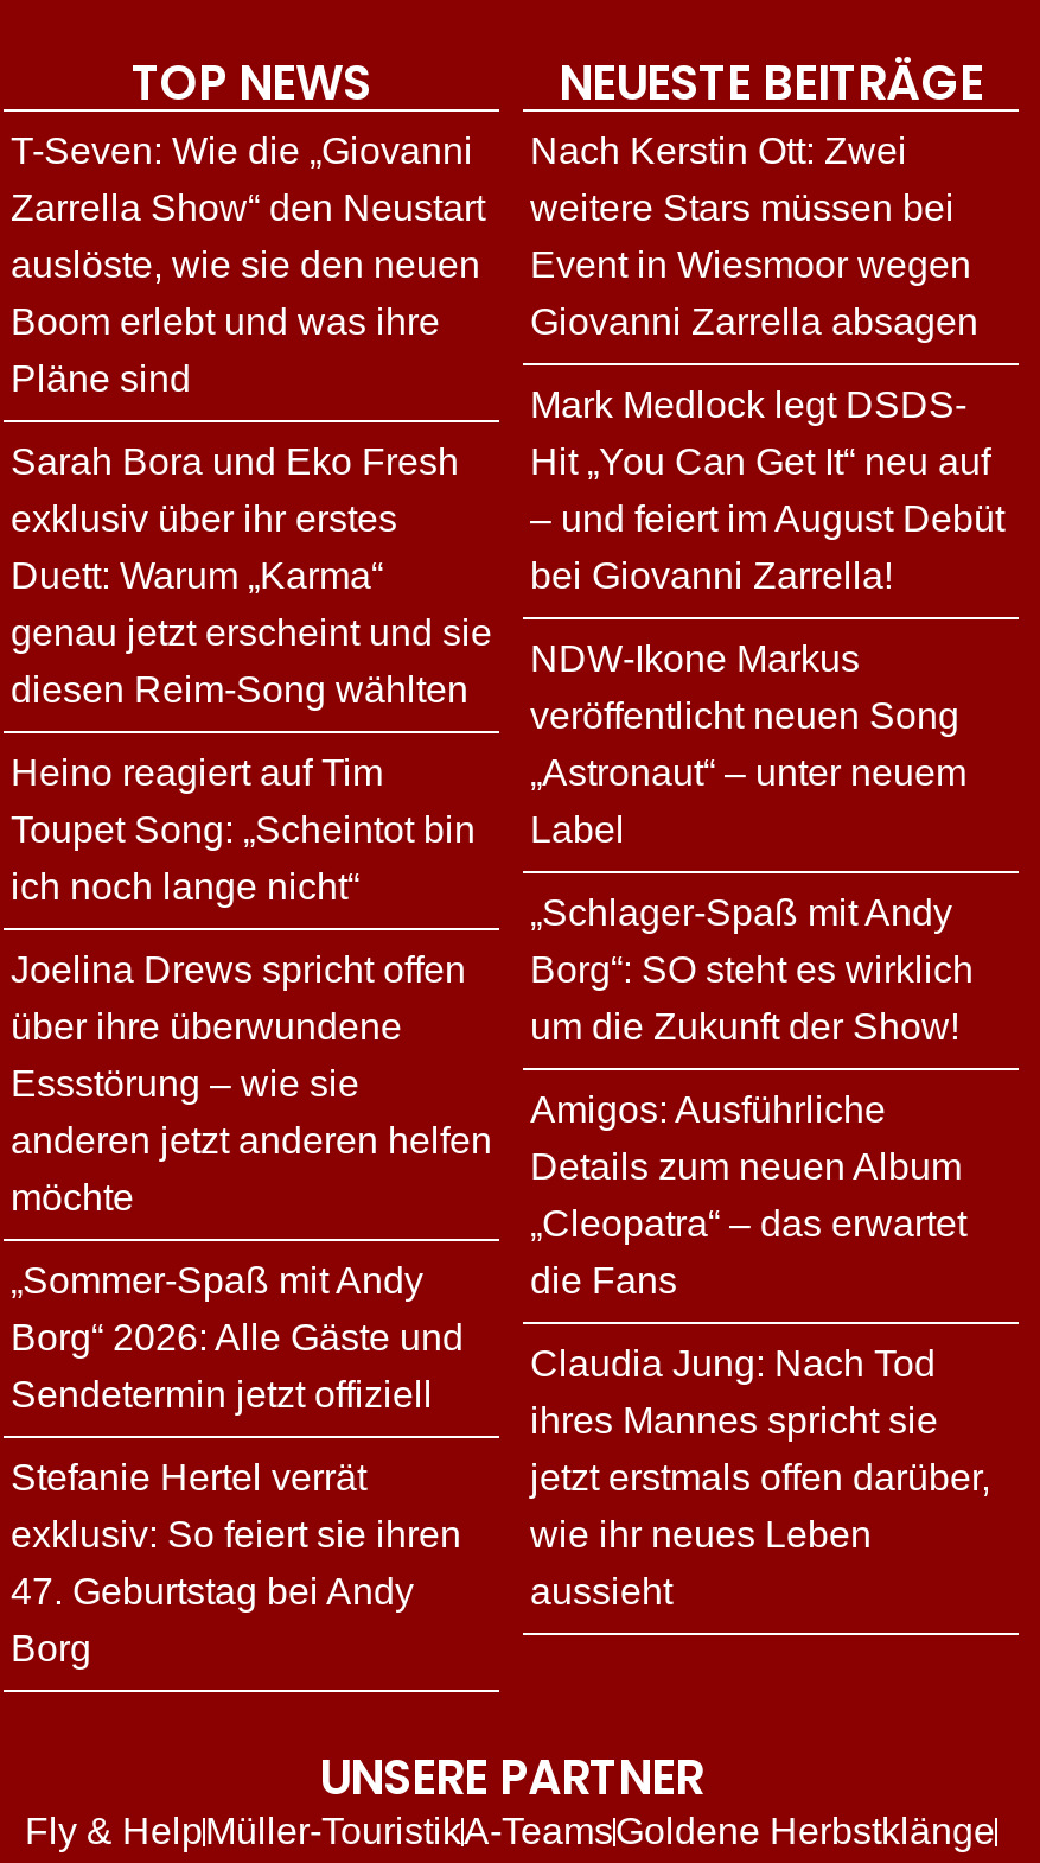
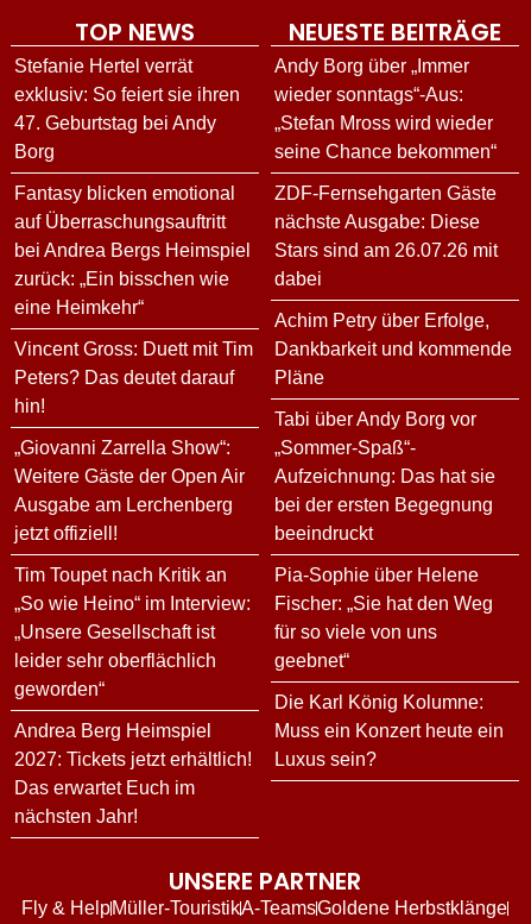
[11,131,492,1415] T-Seven: Wie die „Giovanni | Zarrella Show“ den Neustart | auslöste, wie sie den neuen | Boom erlebt und was ihre | Pläne sind | Sarah Bora und Eko Fresh | exklusiv über ihr erstes | Duett: Warum „Karma“ | genau jetzt erscheint und sie | diesen Reim-Song wählten | Heino reagiert auf Tim | Toupet Song: „Scheintot bin | ich noch lange nicht“ | Joelina Drews spricht offen | über ihre überwundene | Essstörung – wie sie | anderen jetzt anderen helfen | möchte | „Sommer-Spaß mit Andy | Borg“ 2026: Alle Gäste und | Sendetermin jetzt offiziell -> none
[530,131,978,342] Nach Kerstin Ott: Zwei | weitere Stars müssen bei | Event in Wiesmoor wegen | Giovanni Zarrella absagen -> [274,56,497,162] Andy Borg über „Immer | wieder sonntags“-Aus: | „Stefan Mross wird wieder | seine Chance bekommen“
[530,385,1004,596] Mark Medlock legt DSDS- | Hit „You Can Get It“ neu auf | – und feiert im August Debüt | bei Giovanni Zarrella! -> [274,183,498,289] ZDF-Fernsehgarten Gäste | nächste Ausgabe: Diese | Stars sind am 26.07.26 mit | dabei
[530,639,966,850] NDW-Ikone Markus | veröffentlicht neuen Song | „Astronaut“ – unter neuem | Label -> [274,310,512,388] Achim Petry über Erfolge, | Dankbarkeit und kommende | Pläne
[530,893,974,1047] „Schlager-Spaß mit Andy | Borg“: SO steht es wirklich | um die Zukunft der Show! -> [274,409,495,544] Tabi über Andy Borg vor | „Sommer-Spaß“- | Aufzeichnung: Das hat sie | bei der ersten Begegnung | beeindruckt
[530,1090,966,1301] Amigos: Ausführliche | Details zum neuen Album | „Cleopatra“ – das erwartet | die Fans -> [274,565,493,671] Pia-Sophie über Helene | Fischer: „Sie hat den Weg | für so viele von uns | geebnet“
[530,1343,990,1612] Claudia Jung: Nach Tod | ihres Mannes spricht sie | jetzt erstmals offen darüber, | wie ihr neues Leben | aussieht -> [274,692,504,770] Die Karl König Kolumne: | Muss ein Konzert heute ein | Luxus sein?
moved [11,1457,461,1669] -> [14,56,240,162]: Stefanie Hertel verrät | exklusiv: So feiert sie ihren | 47. Geburtstag bei Andy | Borg
none -> [14,183,253,827] Fantasy blicken emotional | auf Überraschungsauftritt | bei Andrea Bergs Heimspiel | zurück: „Ein bisschen wie | eine Heimkehr“ | Vincent Gross: Duett mit Tim | Peters? Das deutet darauf | hin! | „Giovanni Zarrella Show“: | Weitere Gäste der Open Air | Ausgabe am Lerchenberg | jetzt offiziell! | Tim Toupet nach Kritik an | „So wie Heino“ im Interview: | „Unsere Gesellschaft ist | leider sehr oberflächlich | geworden“ | Andrea Berg Heimspiel | 2027: Tickets jetzt erhältlich! | Das erwartet Euch im | nächsten Jahr!

